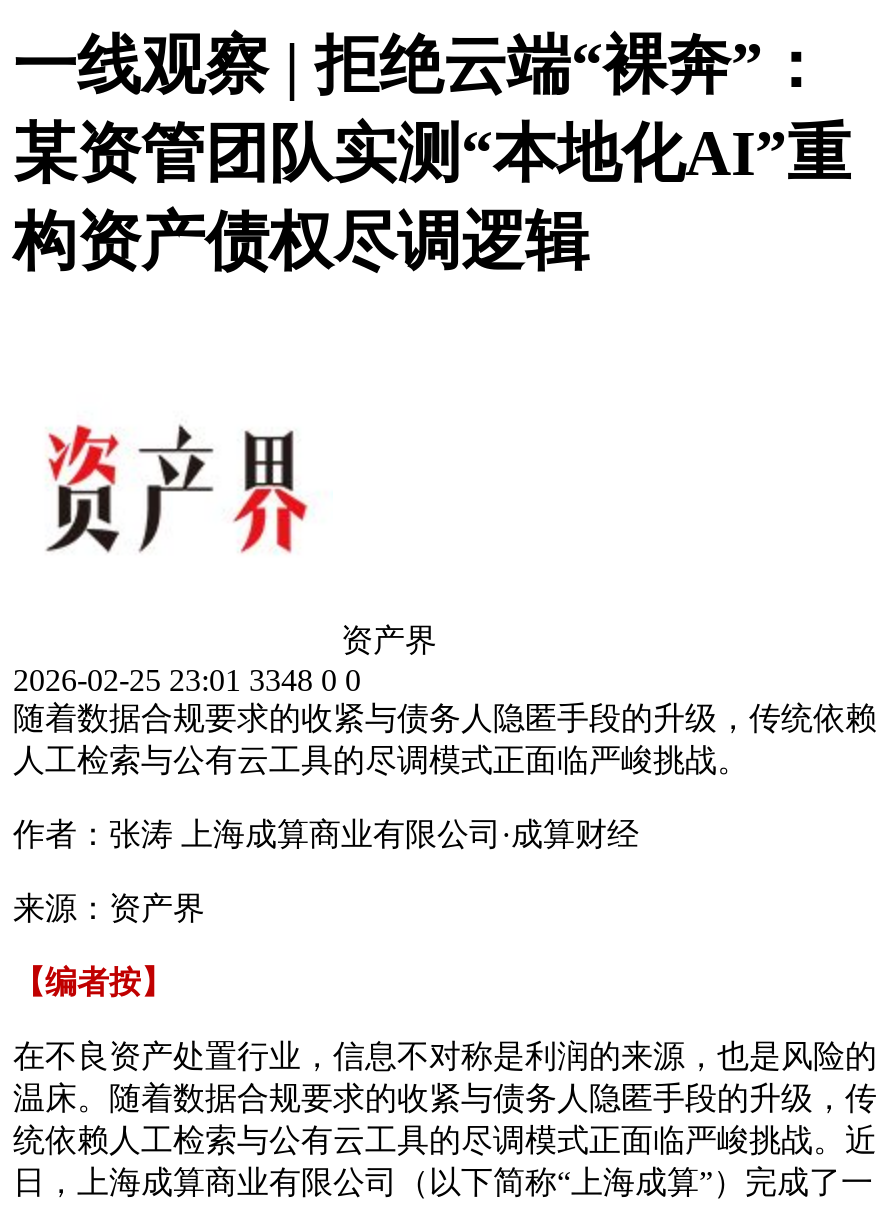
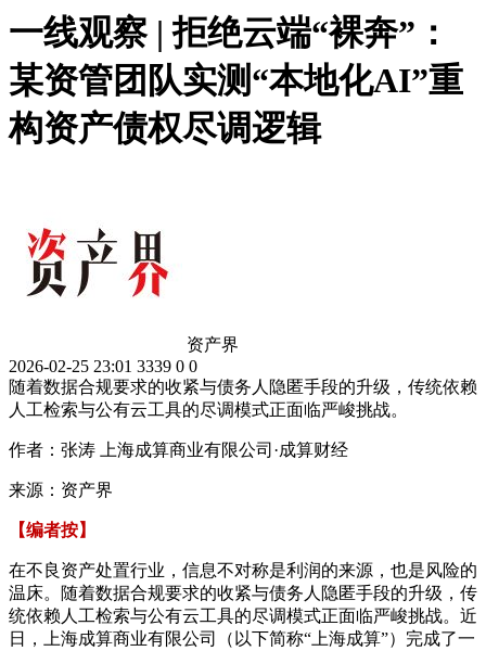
[13,663,361,697] 2026-02-25 23:01 3348 0 0 -> [9,357,197,375] 2026-02-25 23:01 3339 0 0

